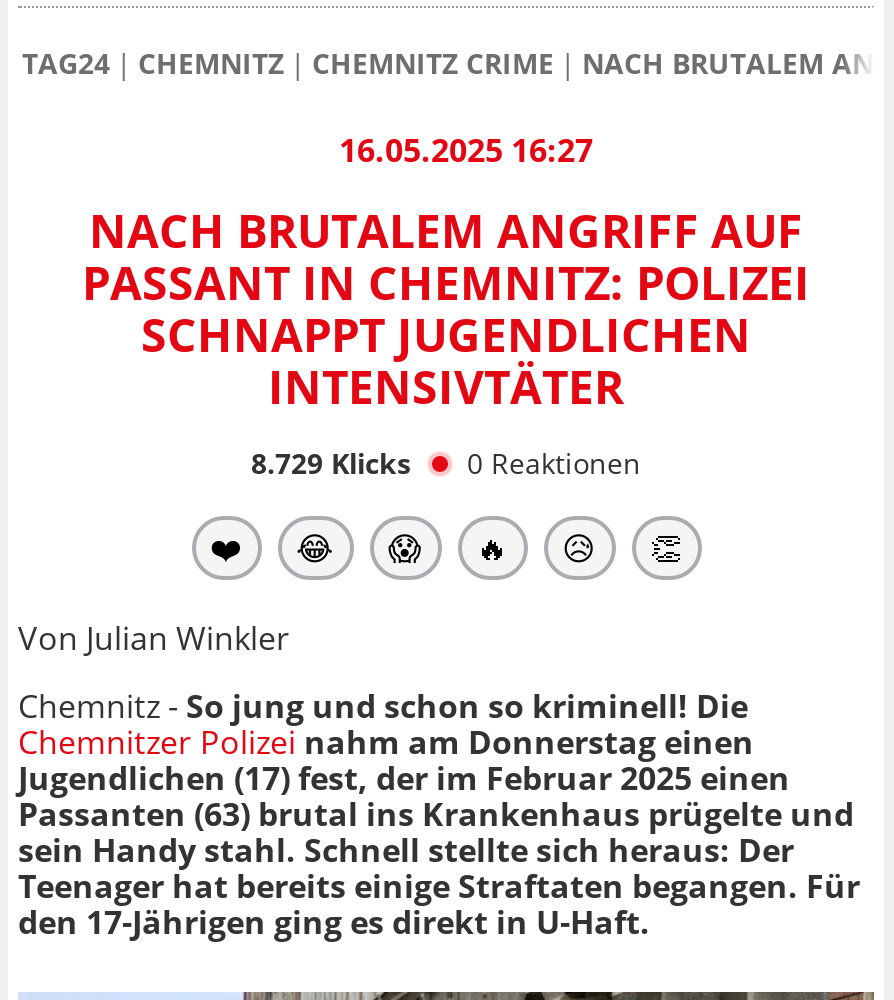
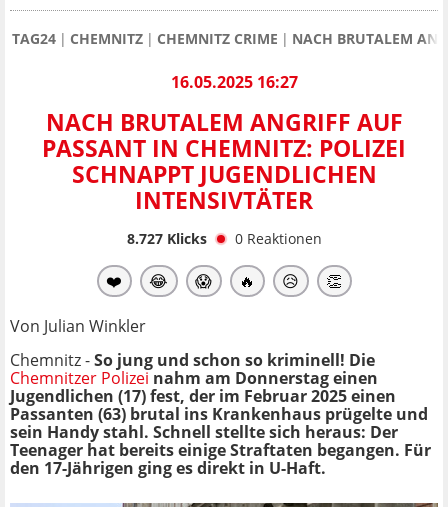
[251,444,641,482] 8.729 Klicks 0 Reaktionen -> [126,229,321,248] 8.727 Klicks 0 Reaktionen

